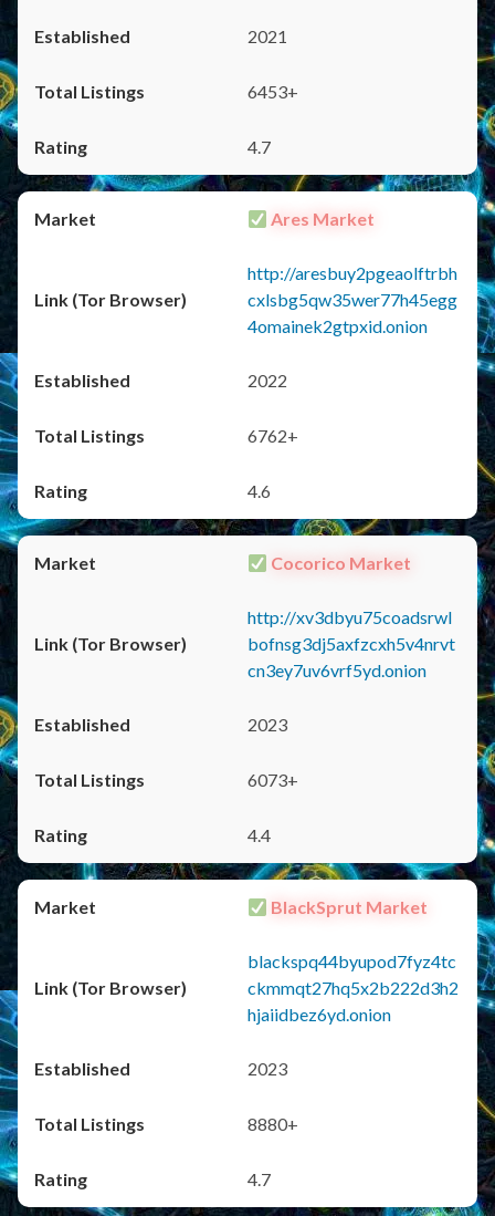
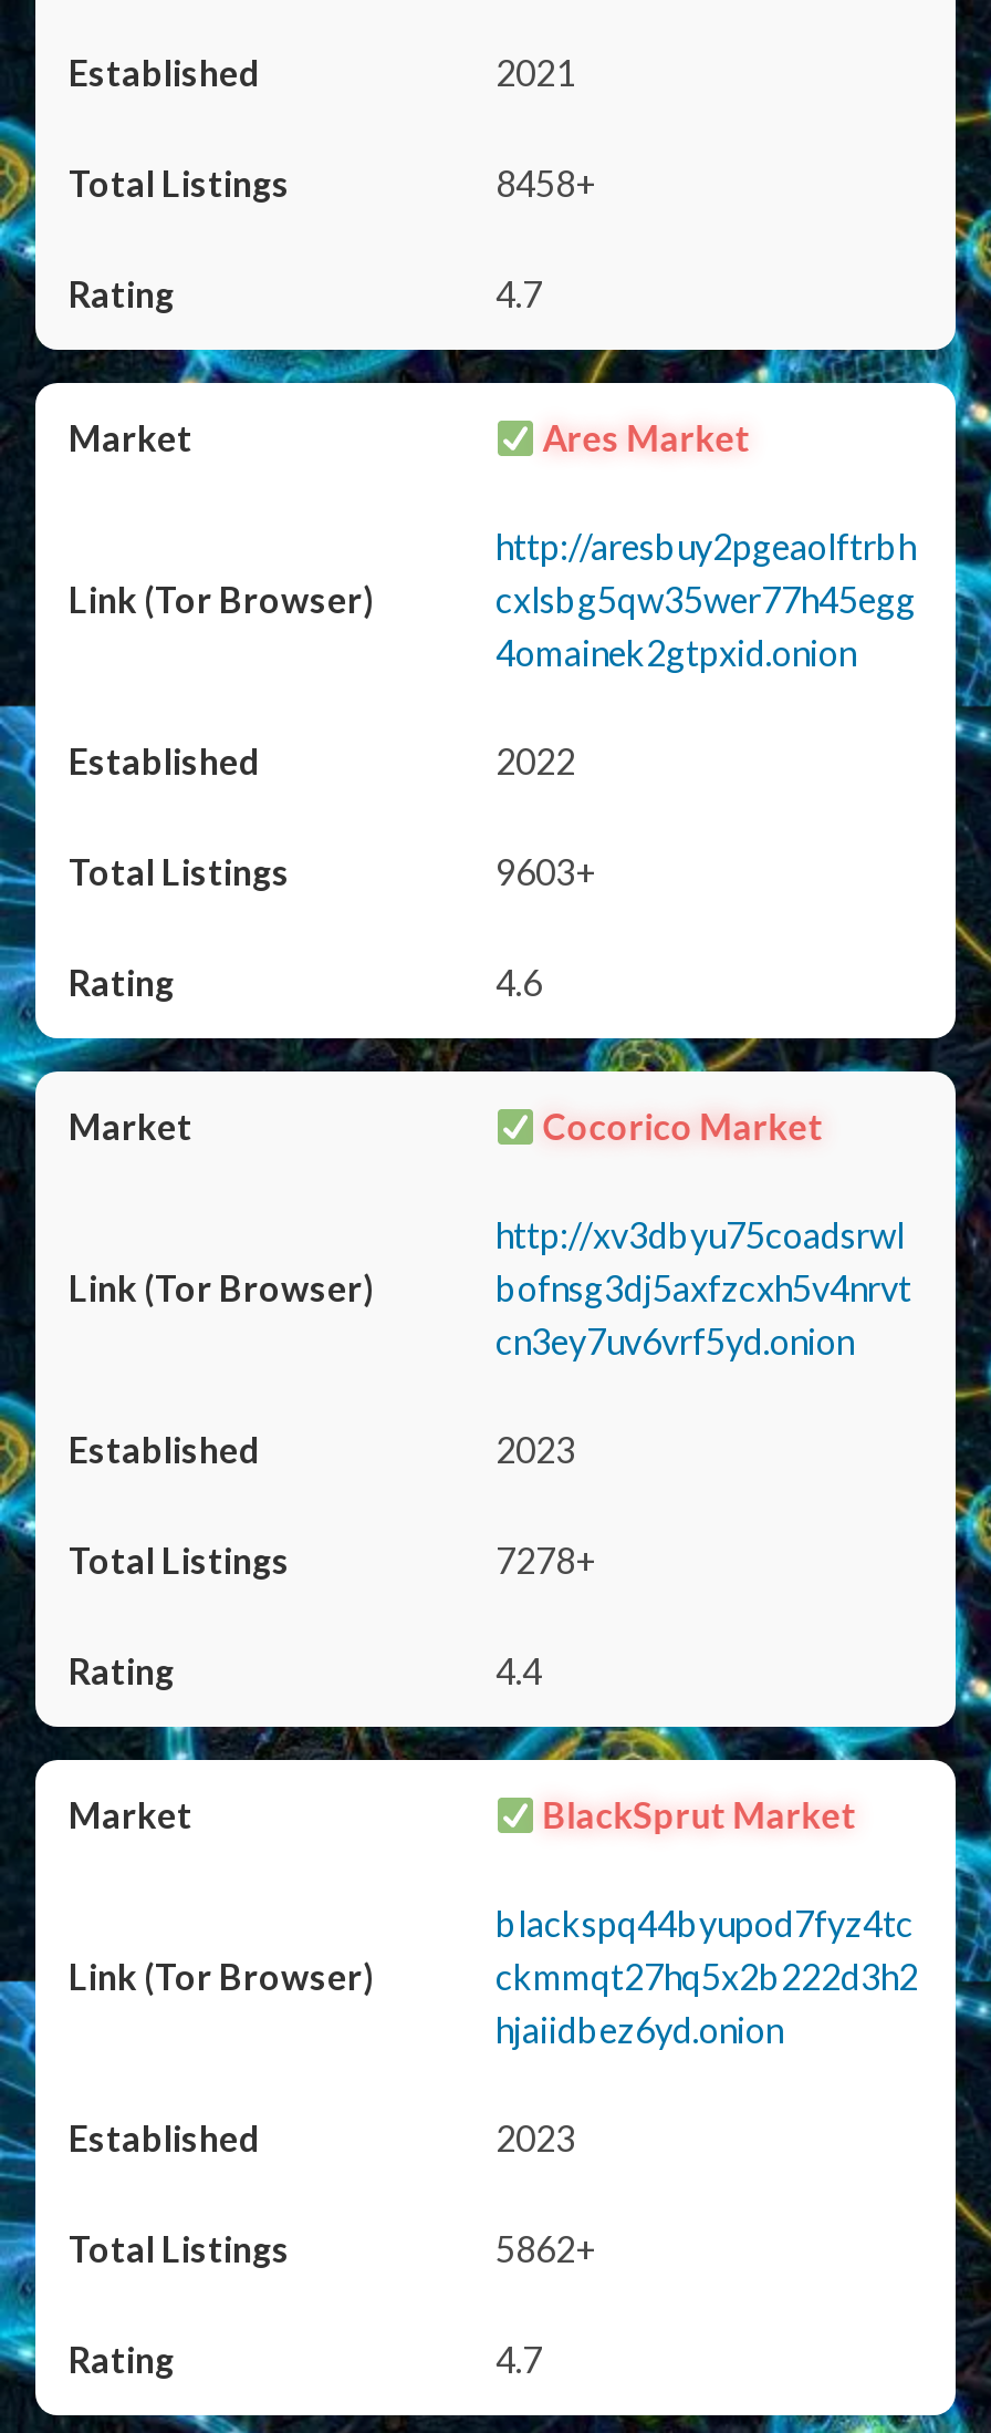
[247,81,298,102] 6453+ -> [496,162,597,204] 8458+
[247,425,298,446] 6762+ -> [496,850,597,892] 9603+
[247,769,298,790] 6073+ -> [496,1539,597,1581] 7278+
[247,1113,298,1134] 8880+ -> [496,2227,597,2269] 5862+

